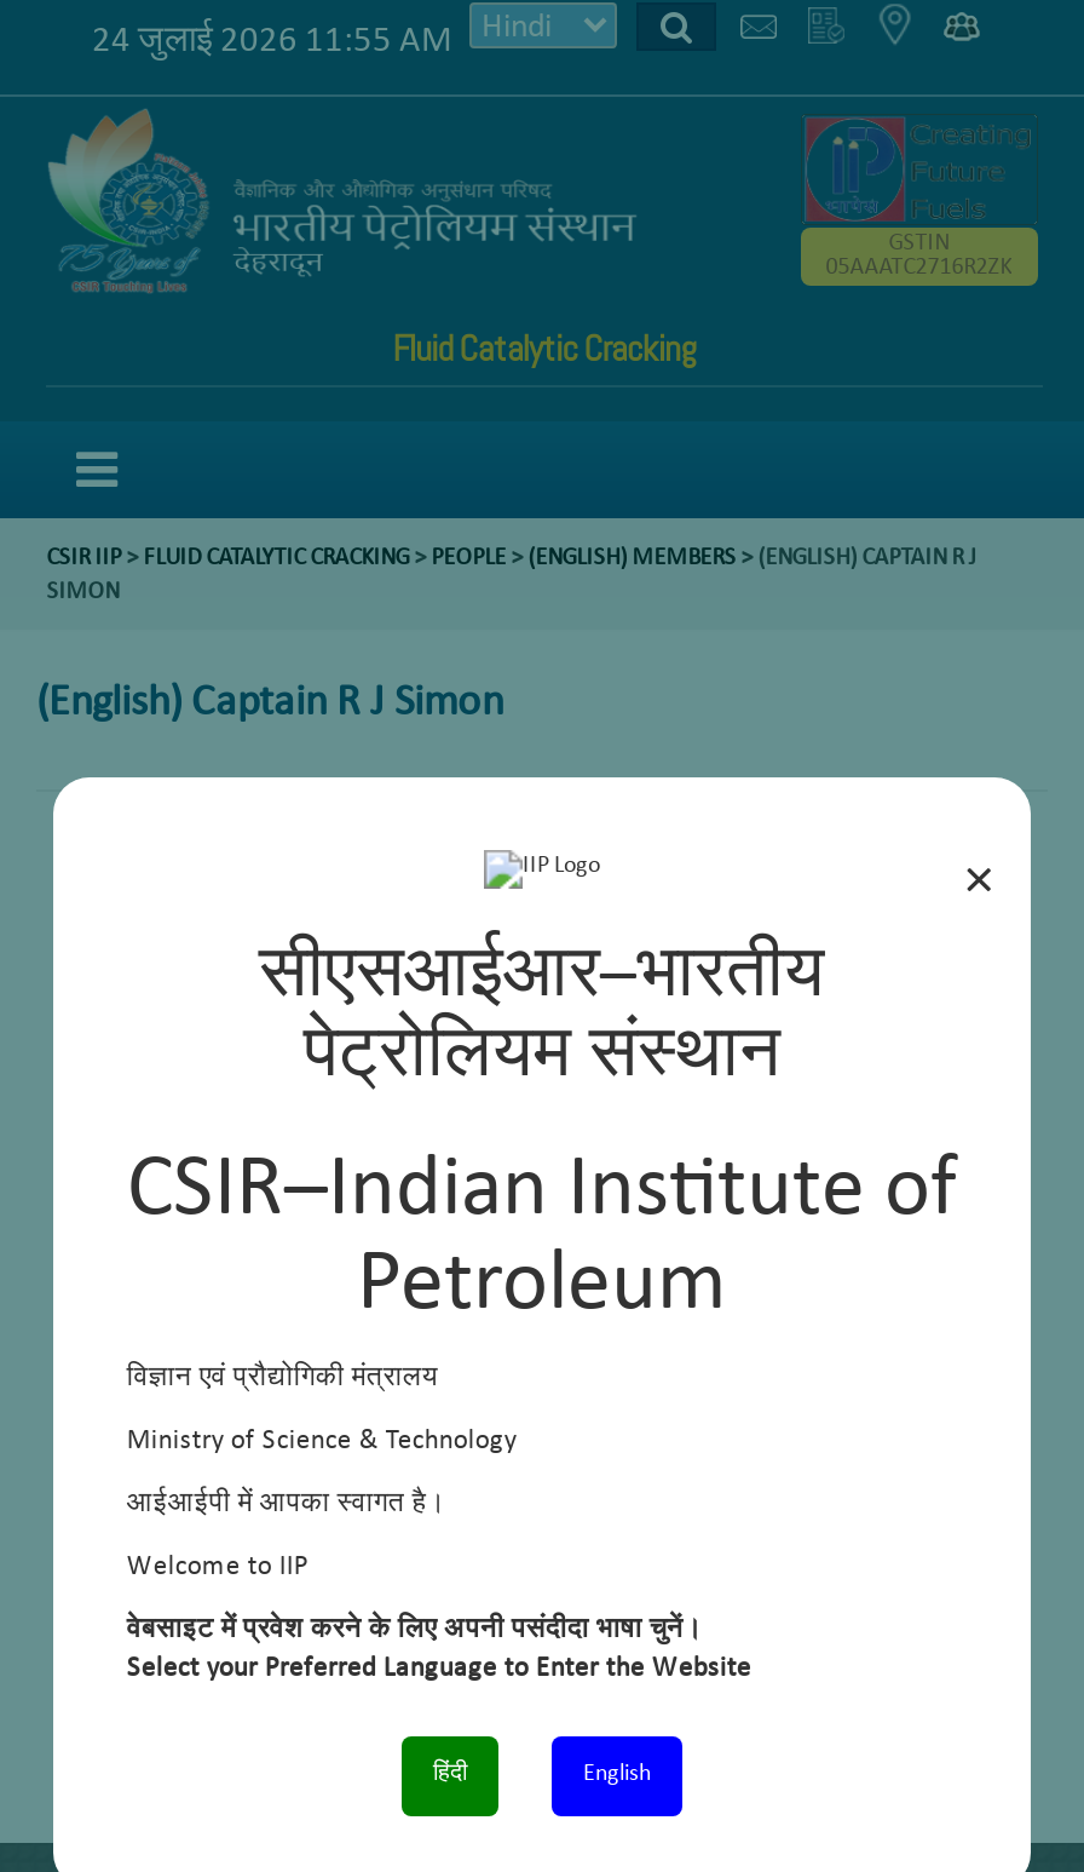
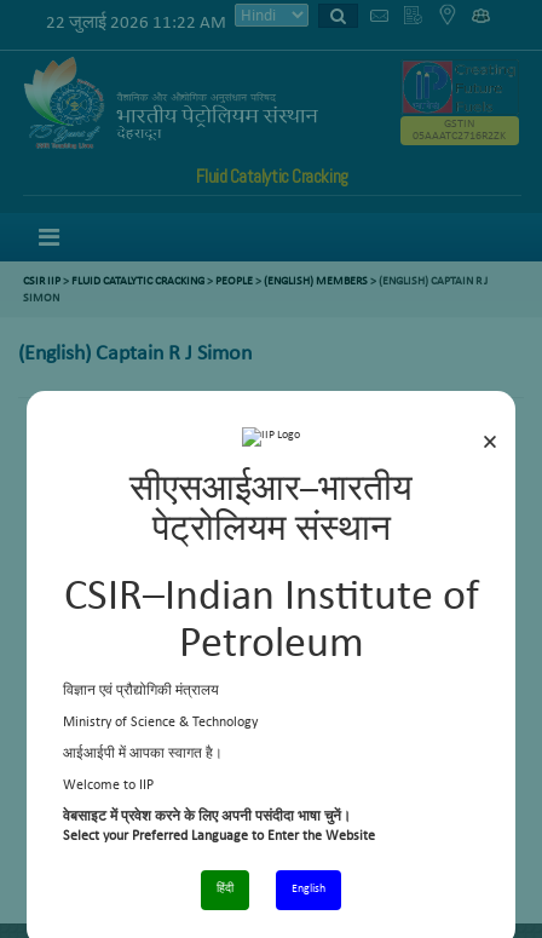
[92,24,452,61] 24 जुलाई 2026 11:55 AM -> [46,15,226,33] 22 जुलाई 2026 11:22 AM

